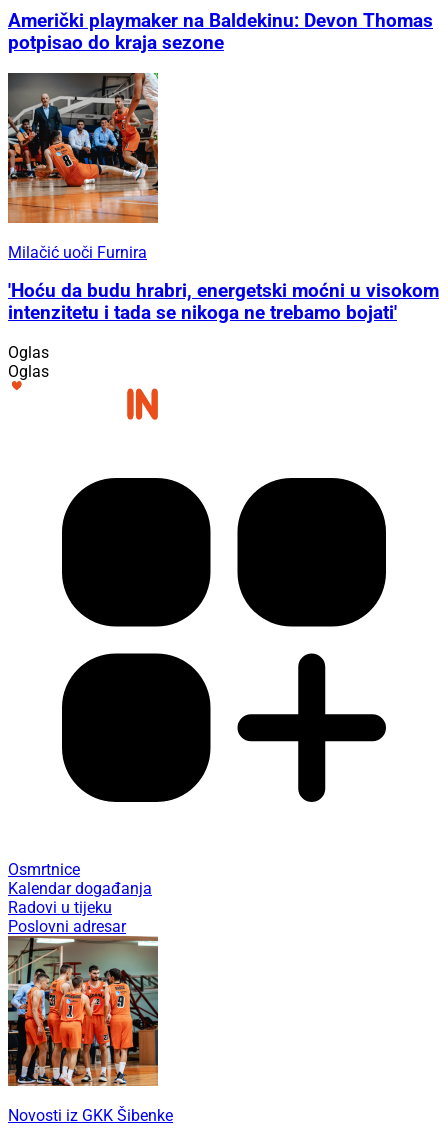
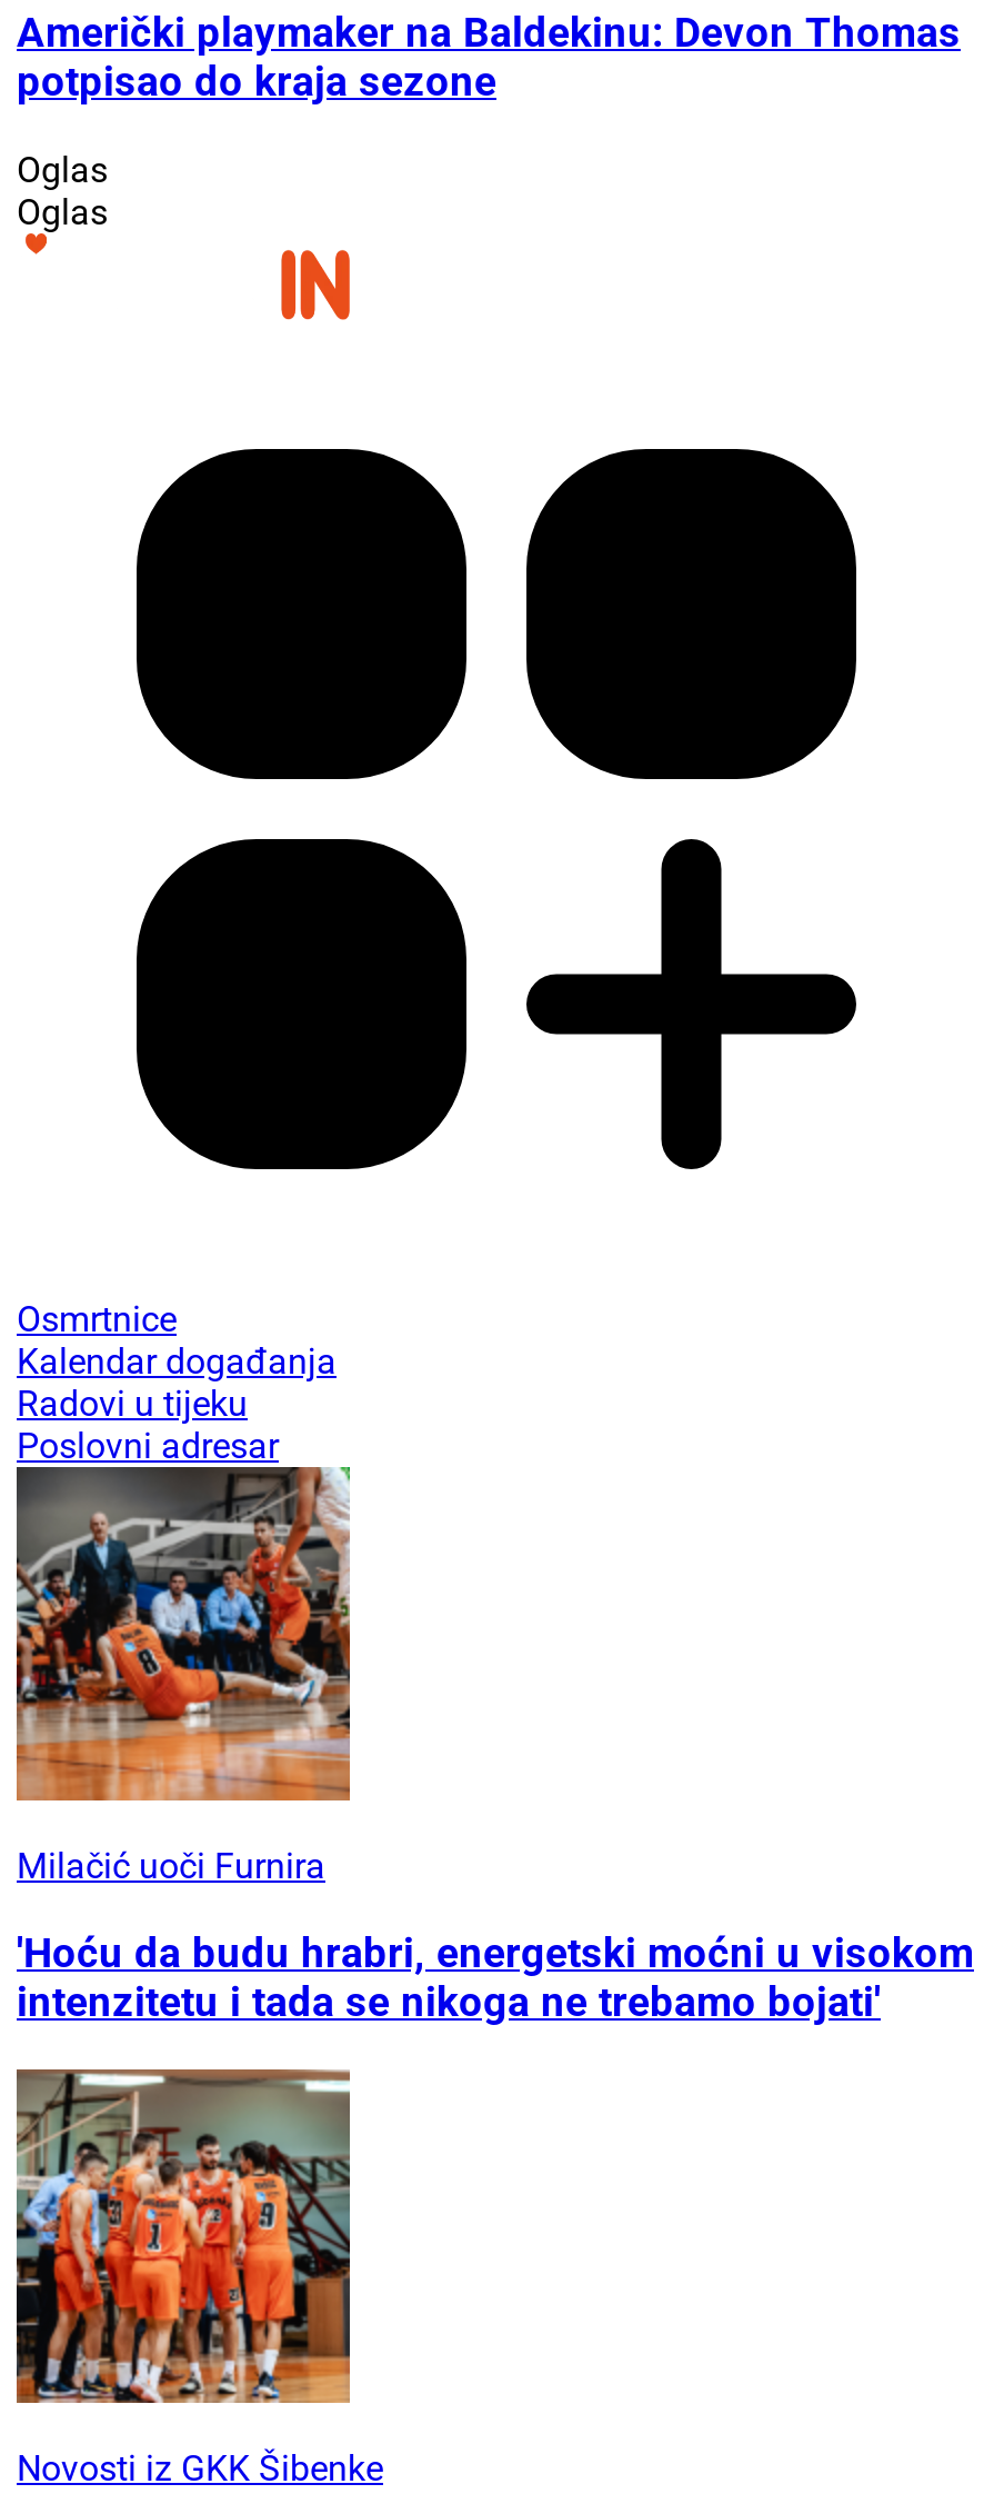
moved [7,72,439,324] -> [14,1466,974,2027]: [image] | Milačić uoči Furnira | 'Hoću da budu hrabri, energetski moćni u visokom | intenzitetu i tada se nikoga ne trebamo bojati'
moved [8,343,152,936] -> [17,149,337,1468]: Oglas | Oglas | Osmrtnice | Kalendar događanja | Radovi u tijeku | Poslovni adresar

